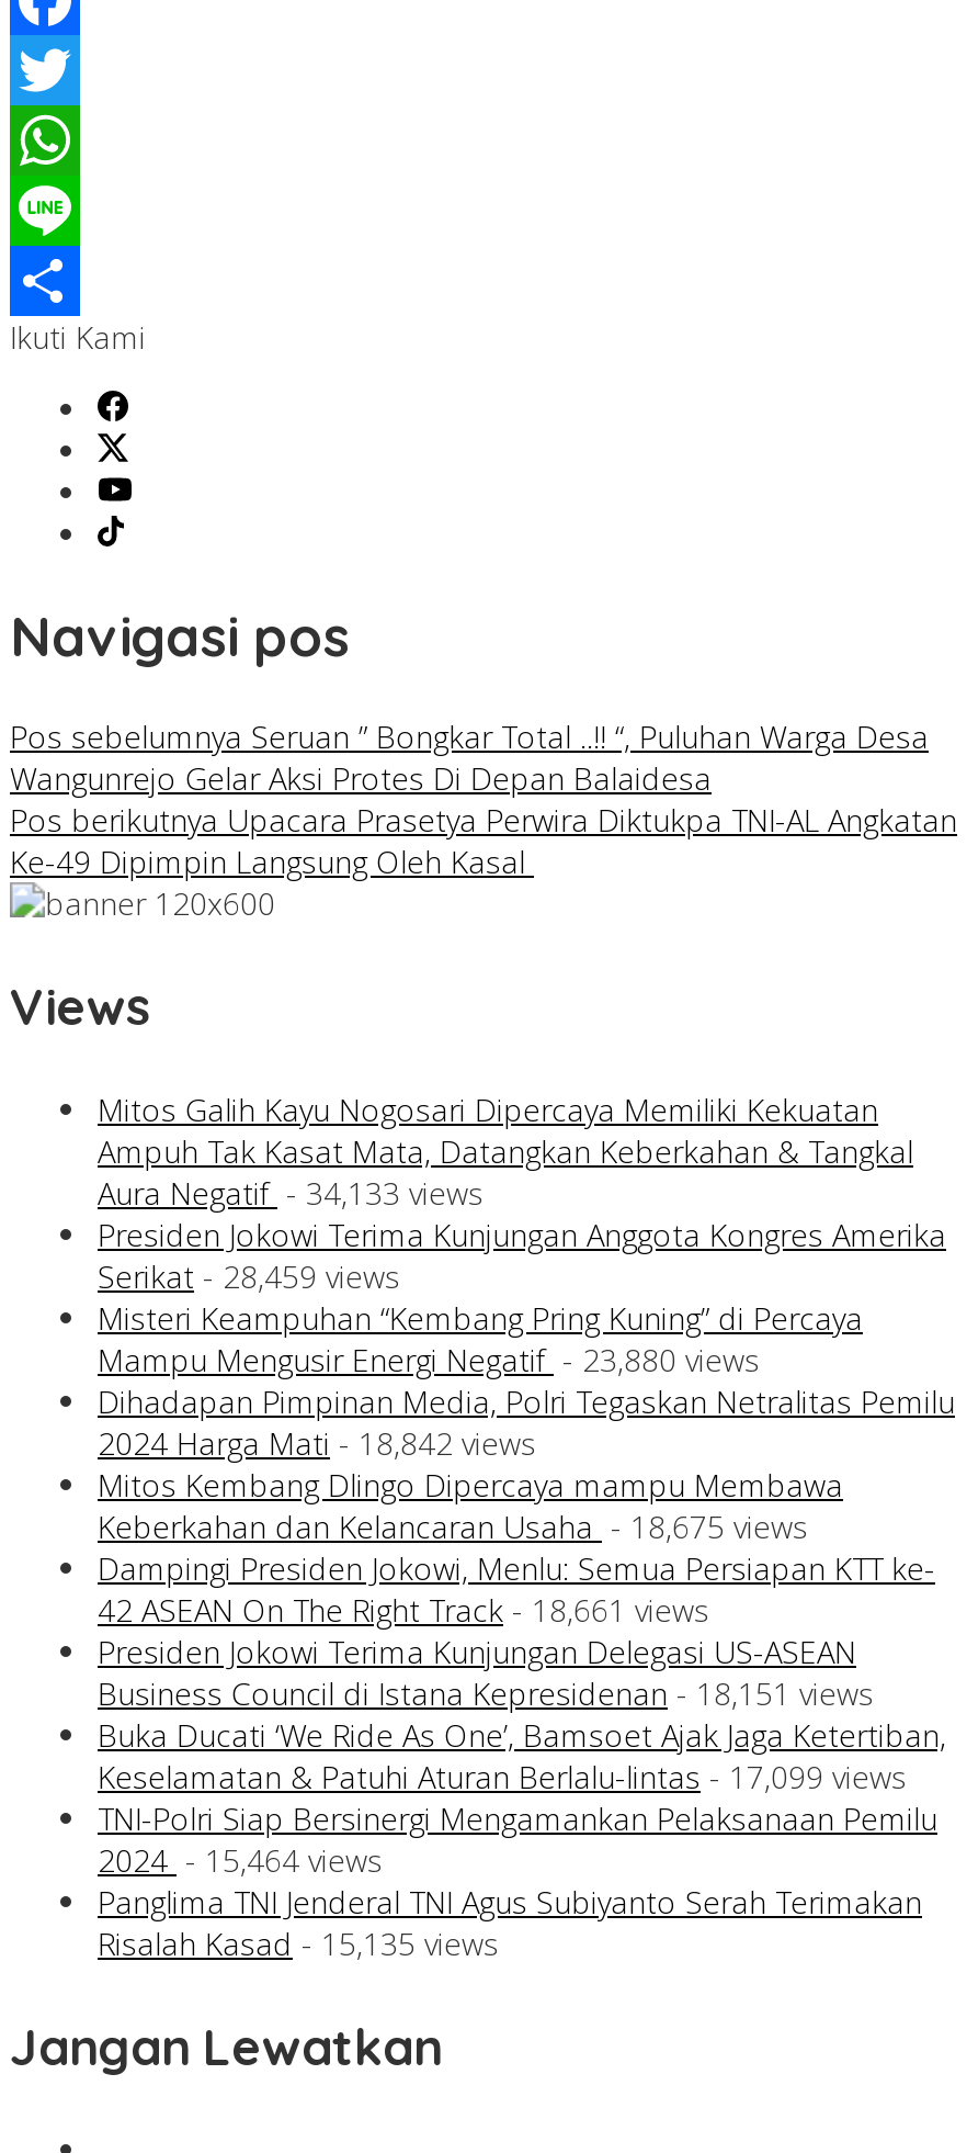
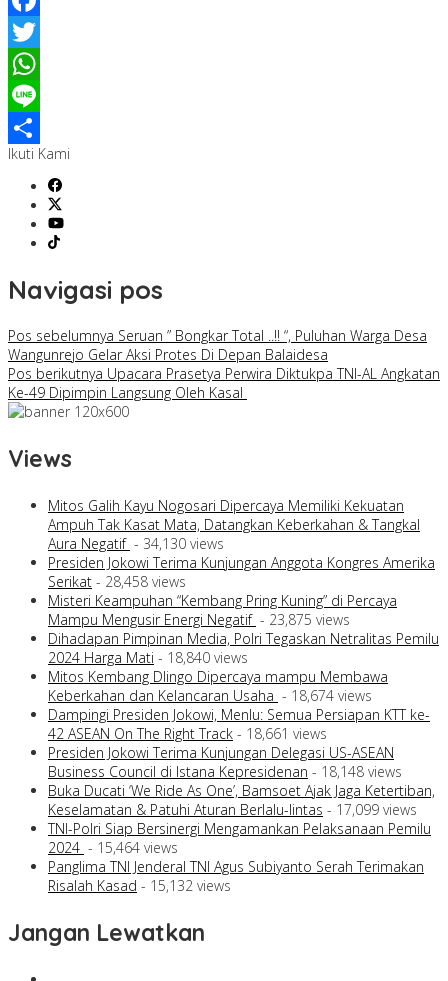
[98,1172,484,1214] Aura Negatif - 34,133 views -> [48,534,224,553] Aura Negatif - 34,130 views
[98,1255,400,1297] Serikat - 28,459 views -> [48,572,186,591] Serikat - 28,458 views
[98,1339,760,1380] Mampu Mengusir Energi Negatif - 23,880 views -> [48,610,350,629] Mampu Mengusir Energi Negatif - 23,875 views
[98,1422,536,1464] 2024 Harga Mati - 18,842 views -> [48,648,248,667] 2024 Harga Mati - 18,840 views
[98,1506,808,1547] Keberkahan dan Kelancaran Usaha - 18,675 views -> [48,686,372,705] Keberkahan dan Kelancaran Usaha - 18,674 views
[98,1672,874,1714] Business Council di Istana Kepresidenan - 18,151 views -> [48,762,402,781] Business Council di Istana Kepresidenan - 18,148 views
[98,1923,499,1964] Risalah Kasad - 15,135 views -> [48,876,231,895] Risalah Kasad - 15,132 views

